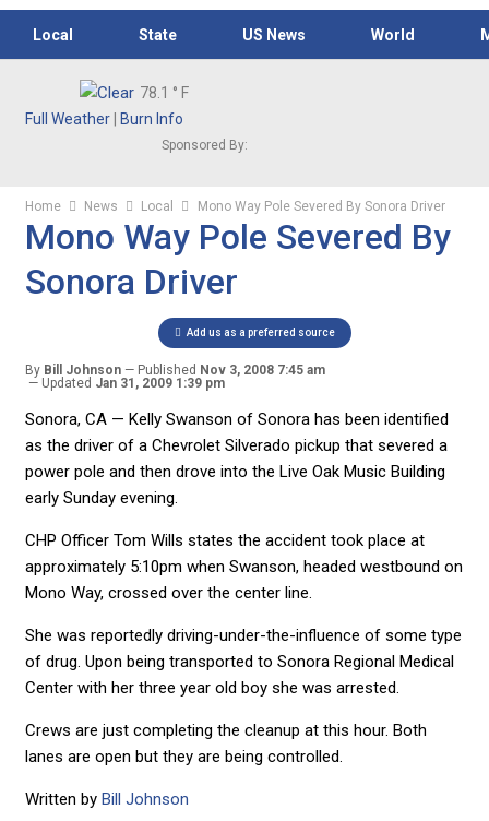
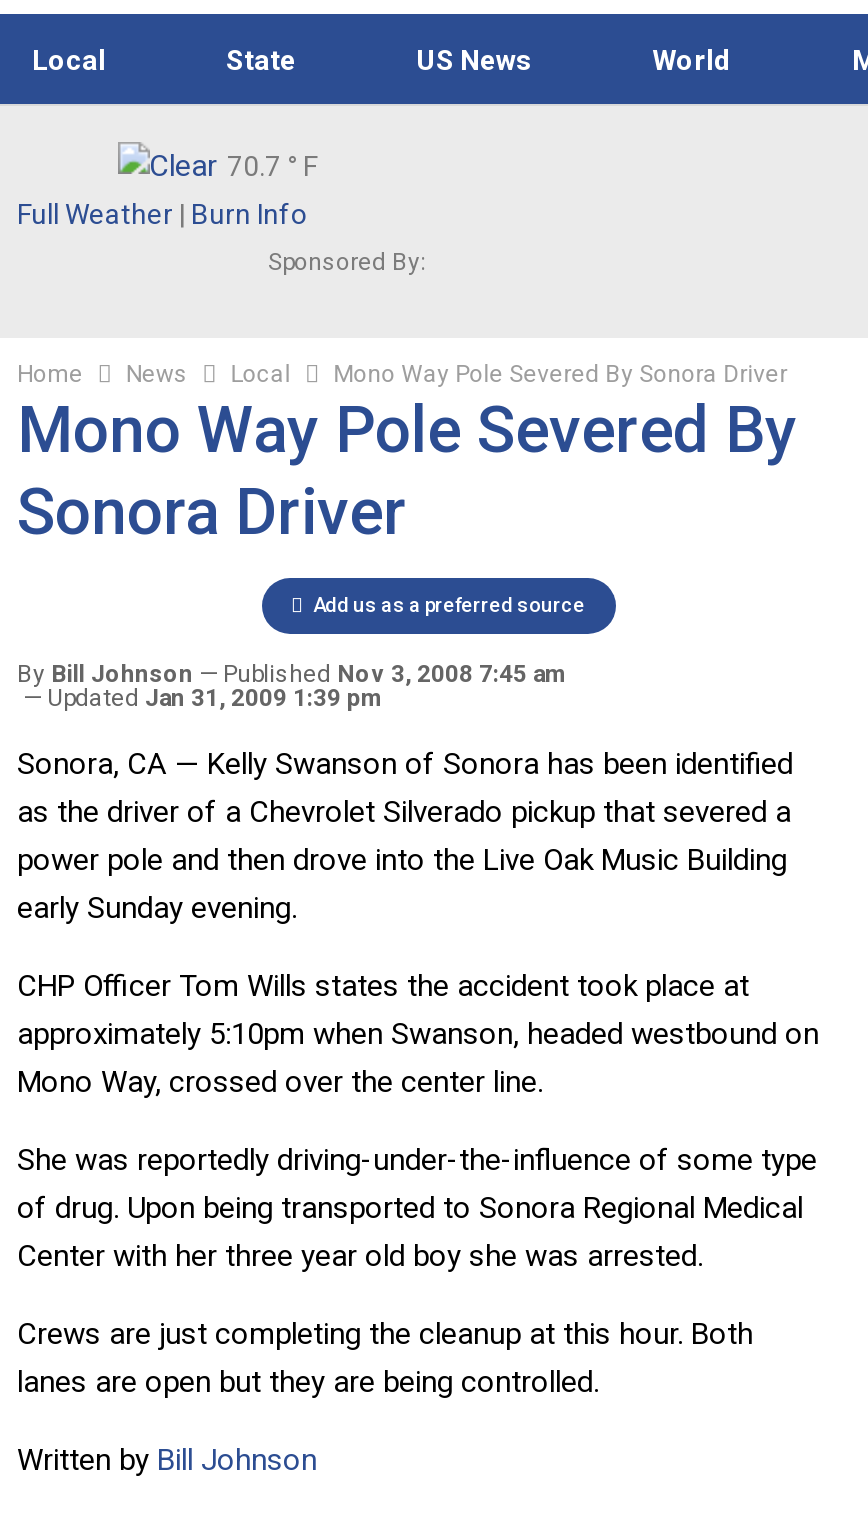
[139,84,188,102] 78.1 ° F -> [227,150,317,182] 70.7 ° F

